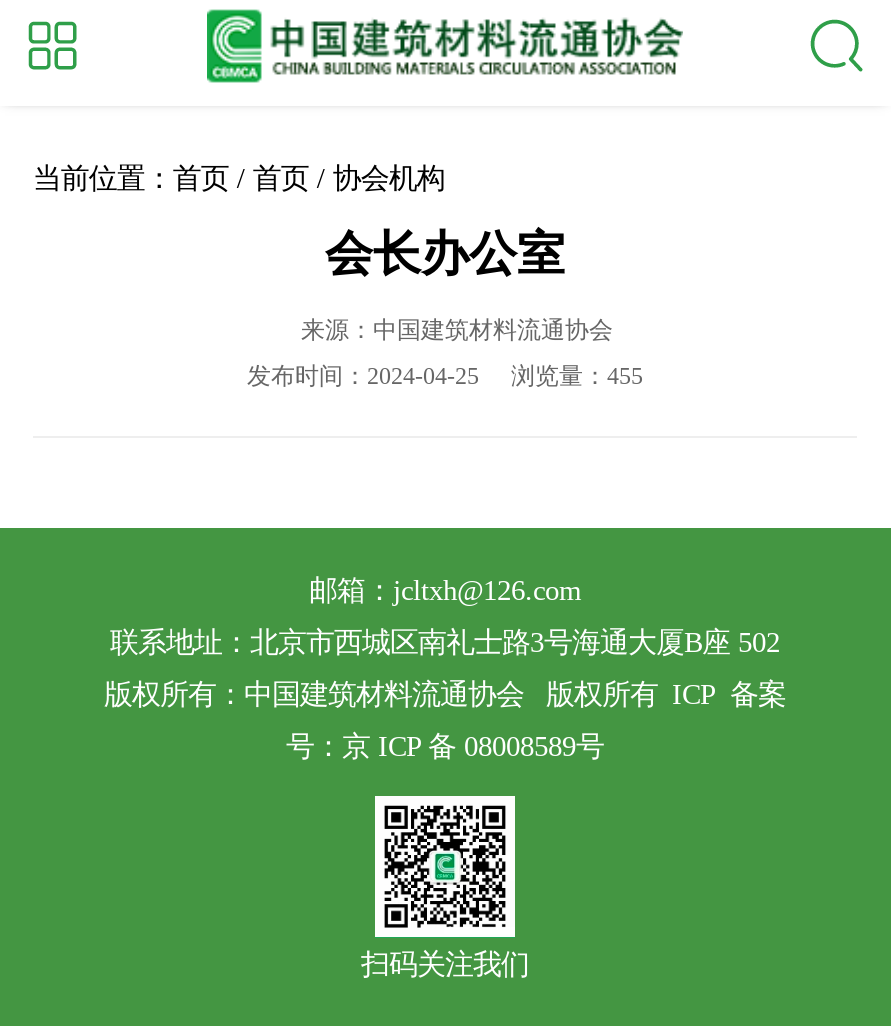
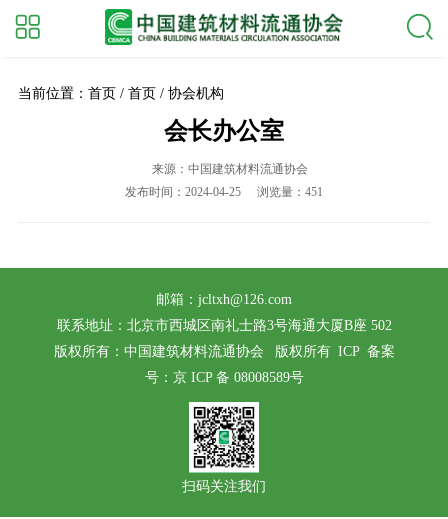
[247,363,643,391] 发布时间：2024-04-25 浏览量：455 -> [125,185,323,199] 发布时间：2024-04-25 浏览量：451

